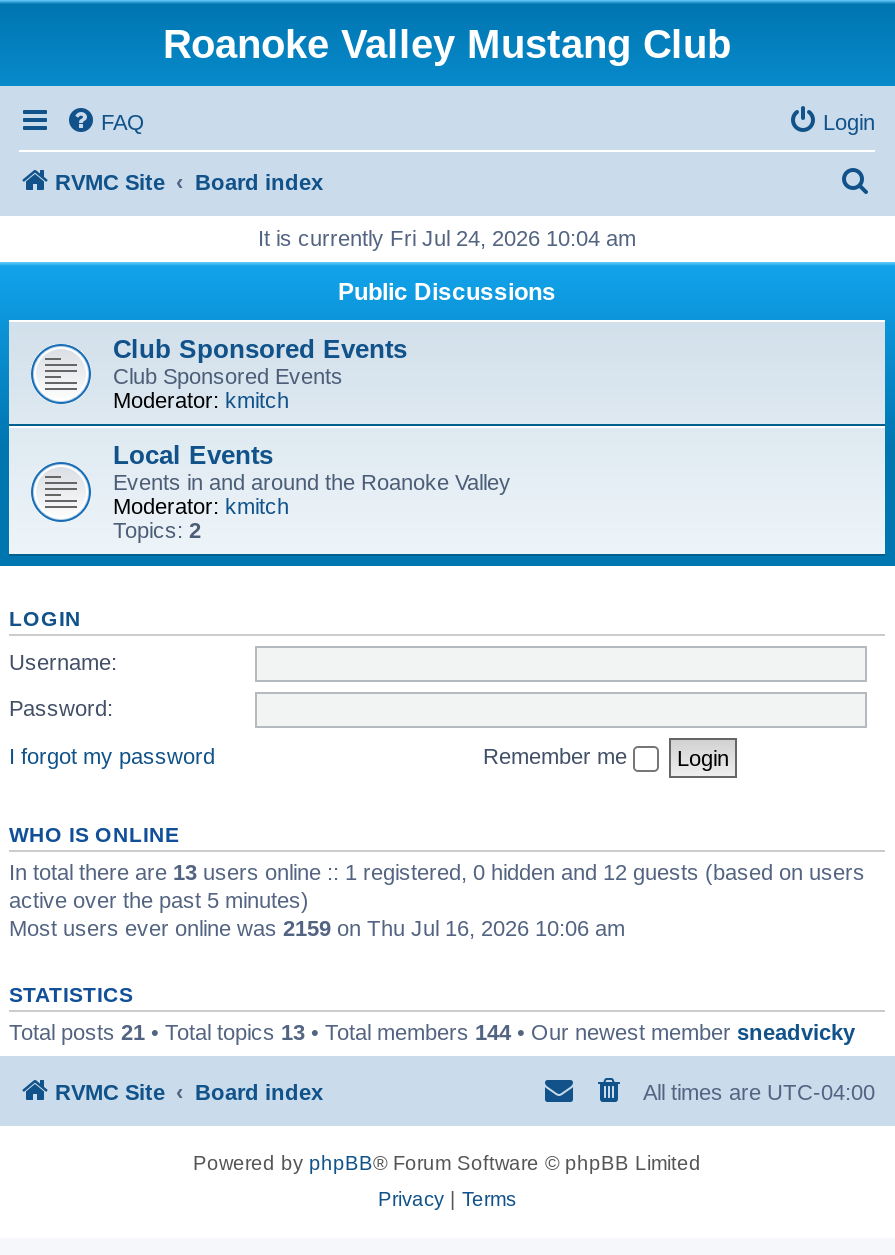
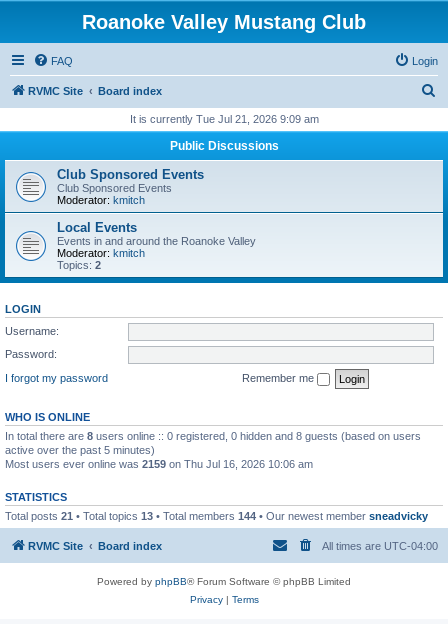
[258,226,636,250] It is currently Fri Jul 24, 2026 10:04 am -> [129,113,318,125] It is currently Tue Jul 21, 2026 9:09 am
[9,859,865,883] In total there are 13 users online :: 1 registered, 0 hidden and 12 guests (based on users -> [5,429,421,441] In total there are 8 users online :: 0 registered, 0 hidden and 8 guests (based on users

